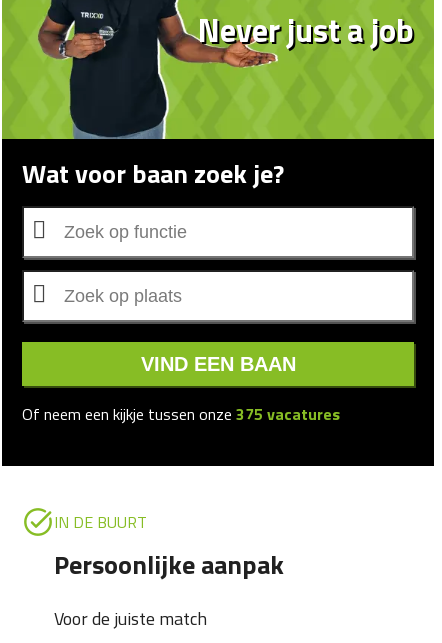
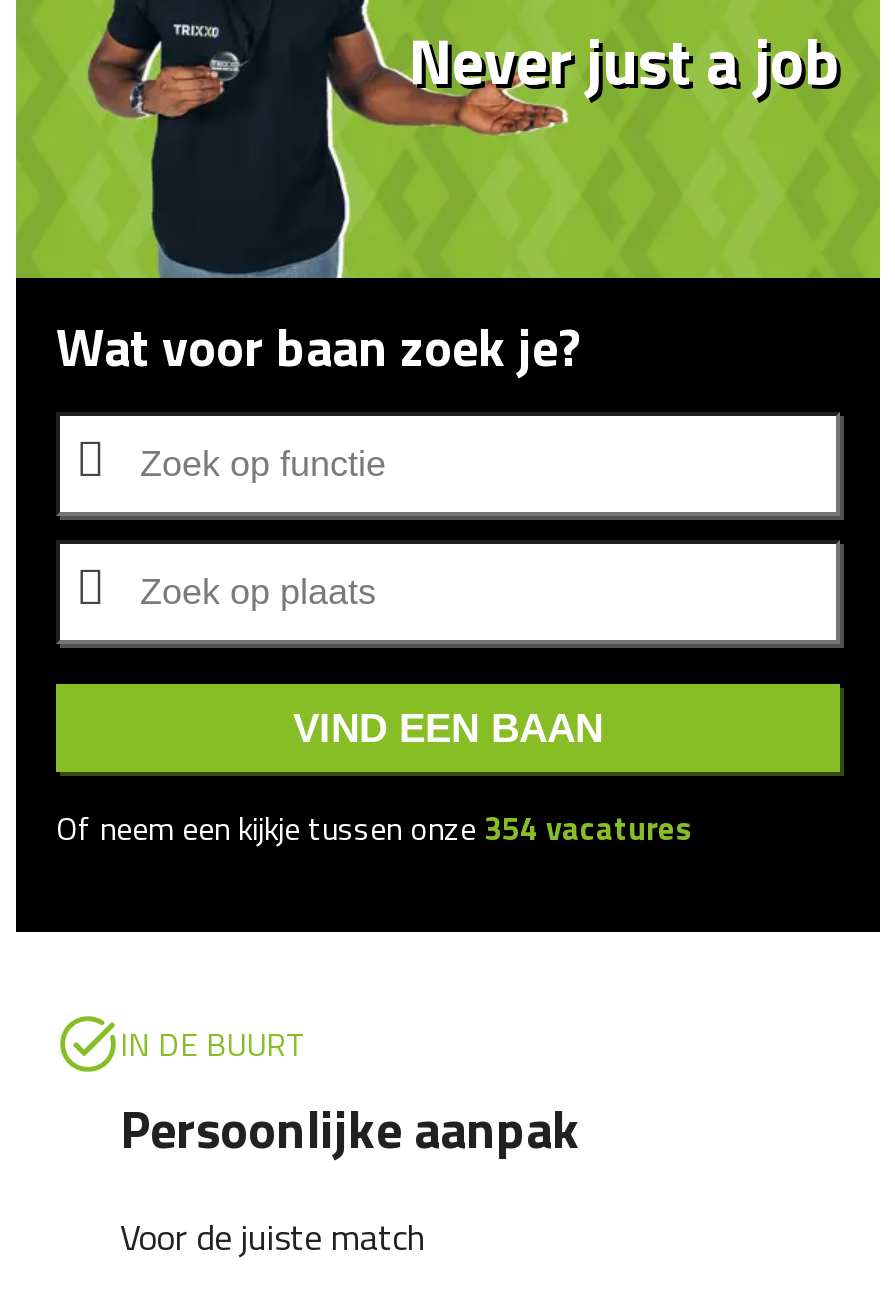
[22,402,340,426] Of neem een kijkje tussen onze 375 vacatures -> [56,805,692,853] Of neem een kijkje tussen onze 354 vacatures

